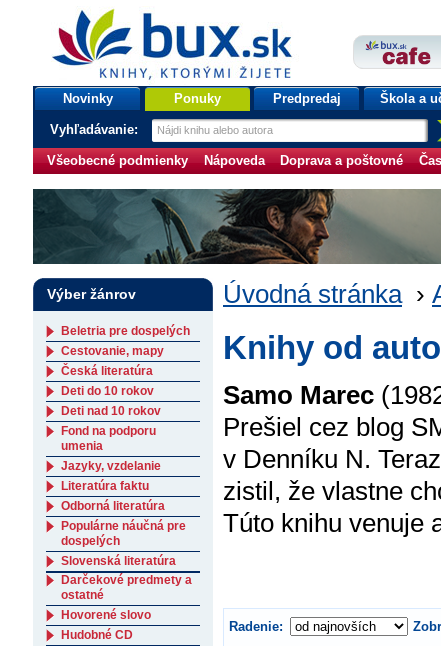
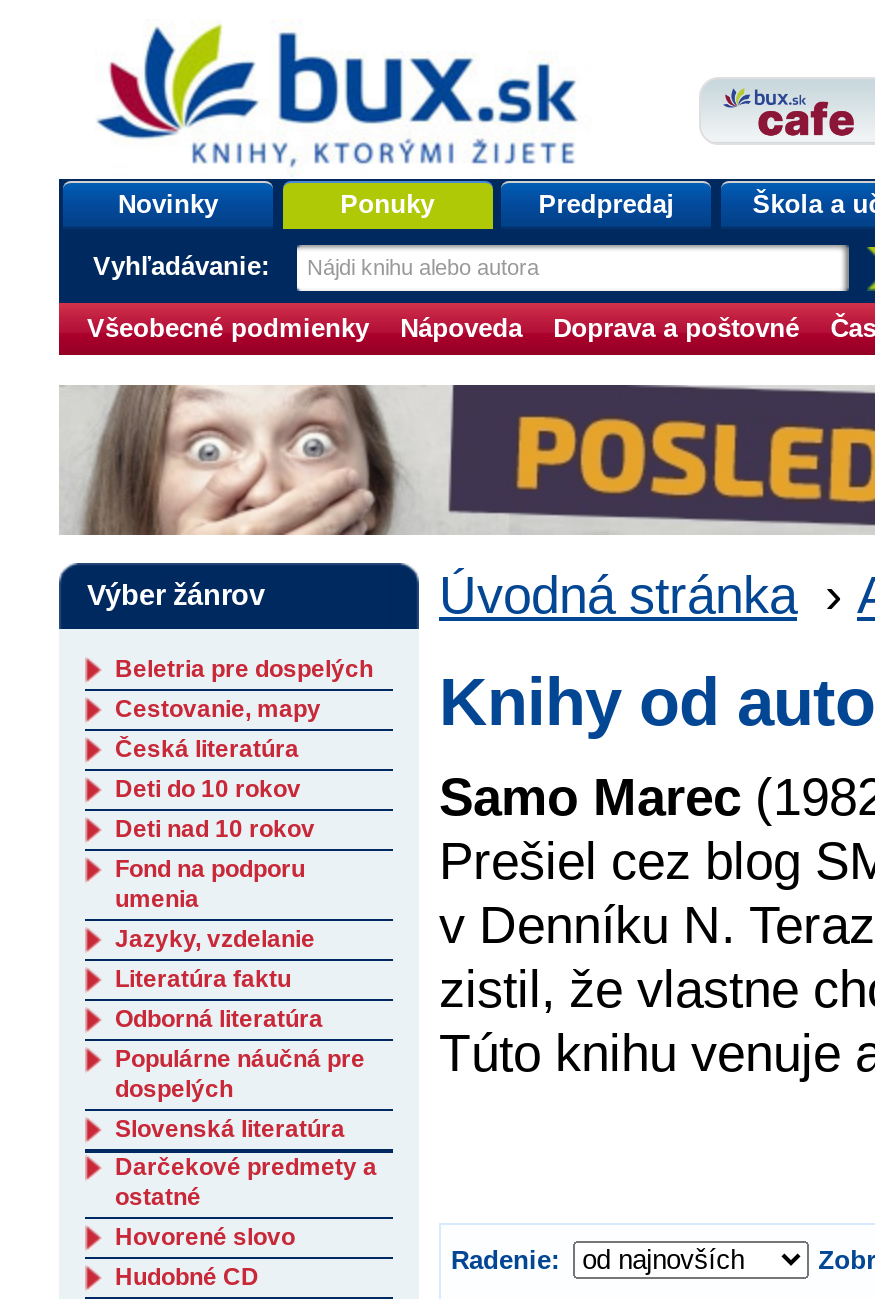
[32,188,438,265] [image] -> [59,383,869,537] [image]

